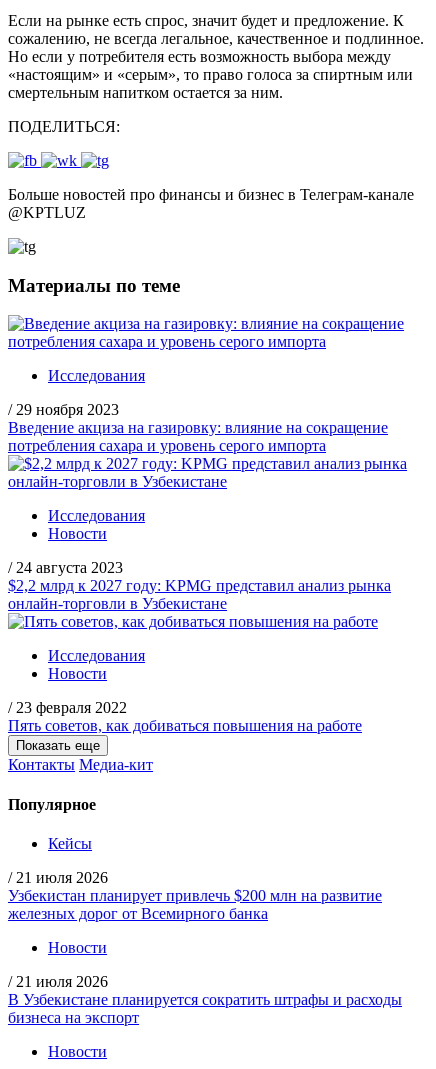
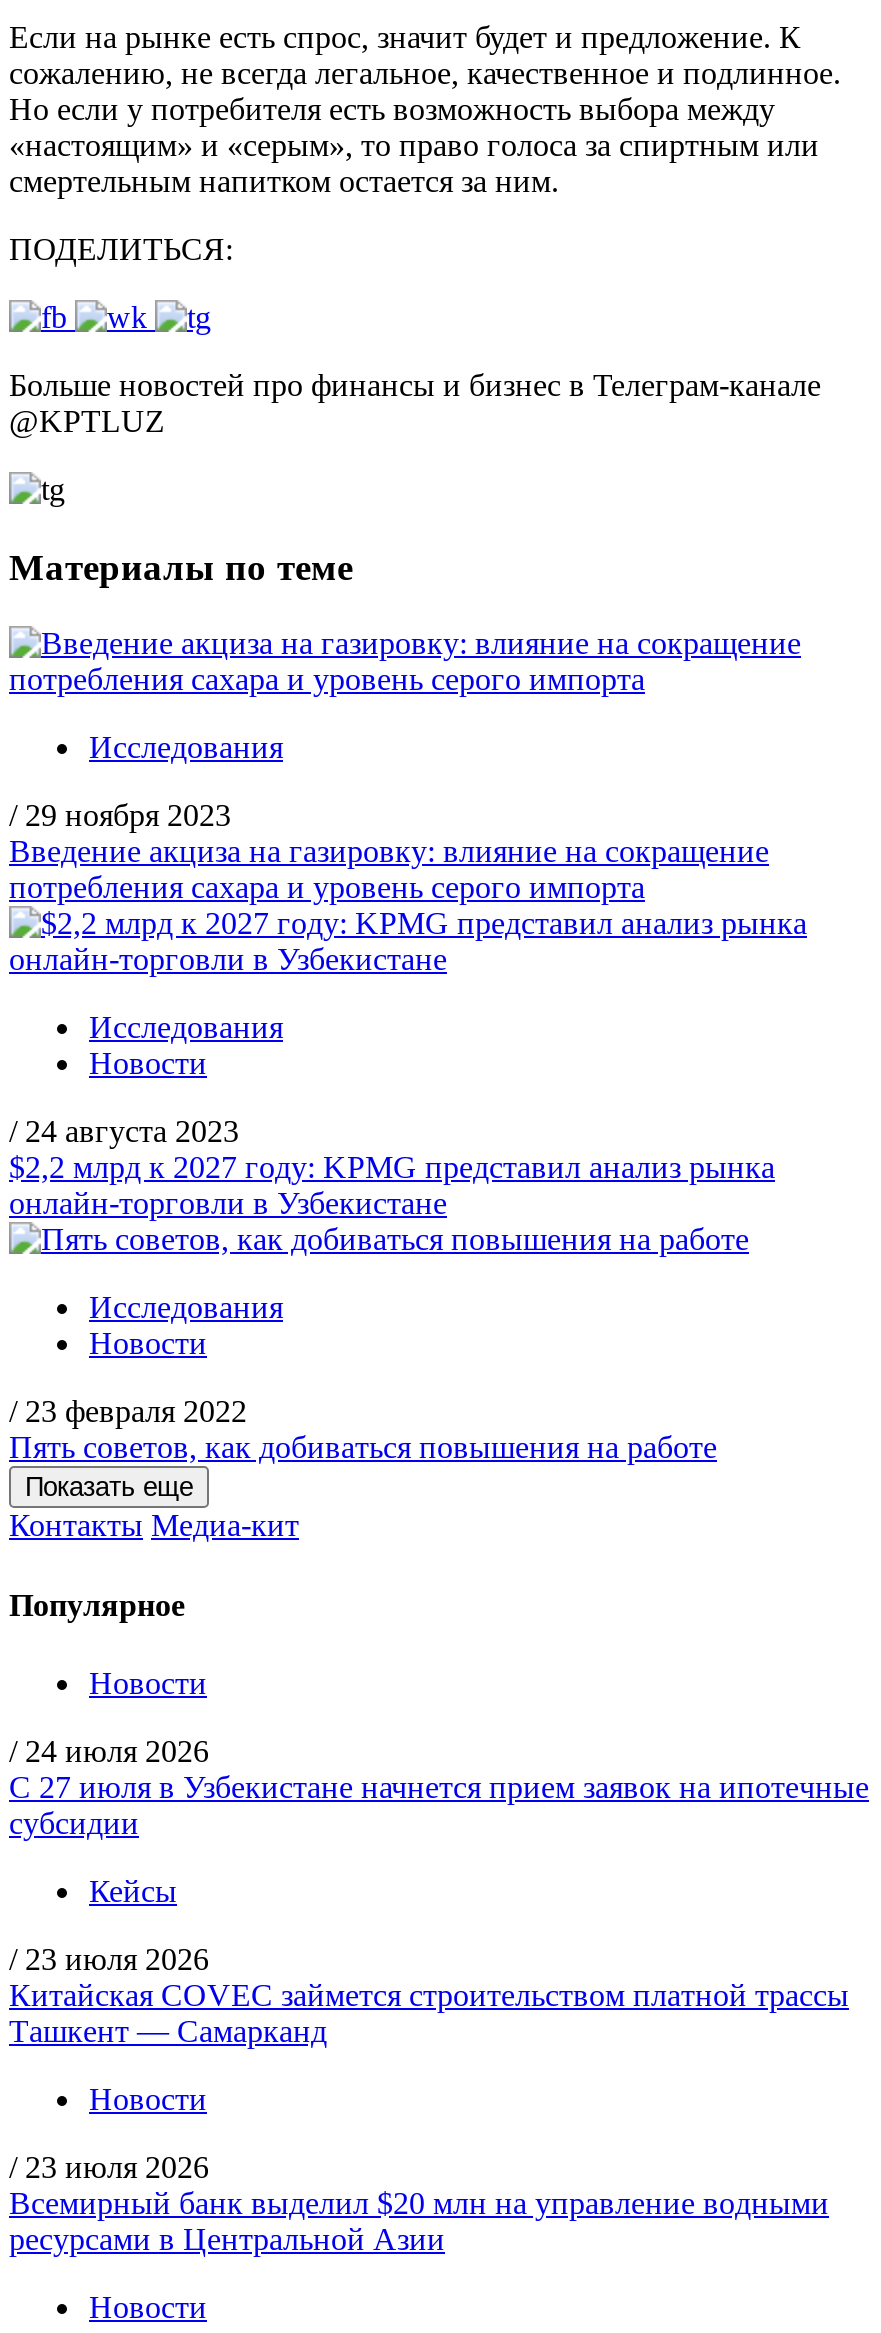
none -> [9,1666,869,1840] Новости | / 24 июля 2026 | C 27 июля в Узбекистане начнется прием заявок на ипотечные | субсидии
[8,869,382,922] / 21 июля 2026 | Узбекистан планирует привлечь $200 млн на развитие | железных дорог от Всемирного банка -> [9,1942,849,2048] / 23 июля 2026 | Китайская COVEC займется строительством платной трассы | Ташкент — Самарканд
[8,973,402,1026] / 21 июля 2026 | В Узбекистане планируется сократить штрафы и расходы | бизнеса на экспорт -> [9,2150,829,2256] / 23 июля 2026 | Всемирный банк выделил $20 млн на управление водными | ресурсами в Центральной Азии

